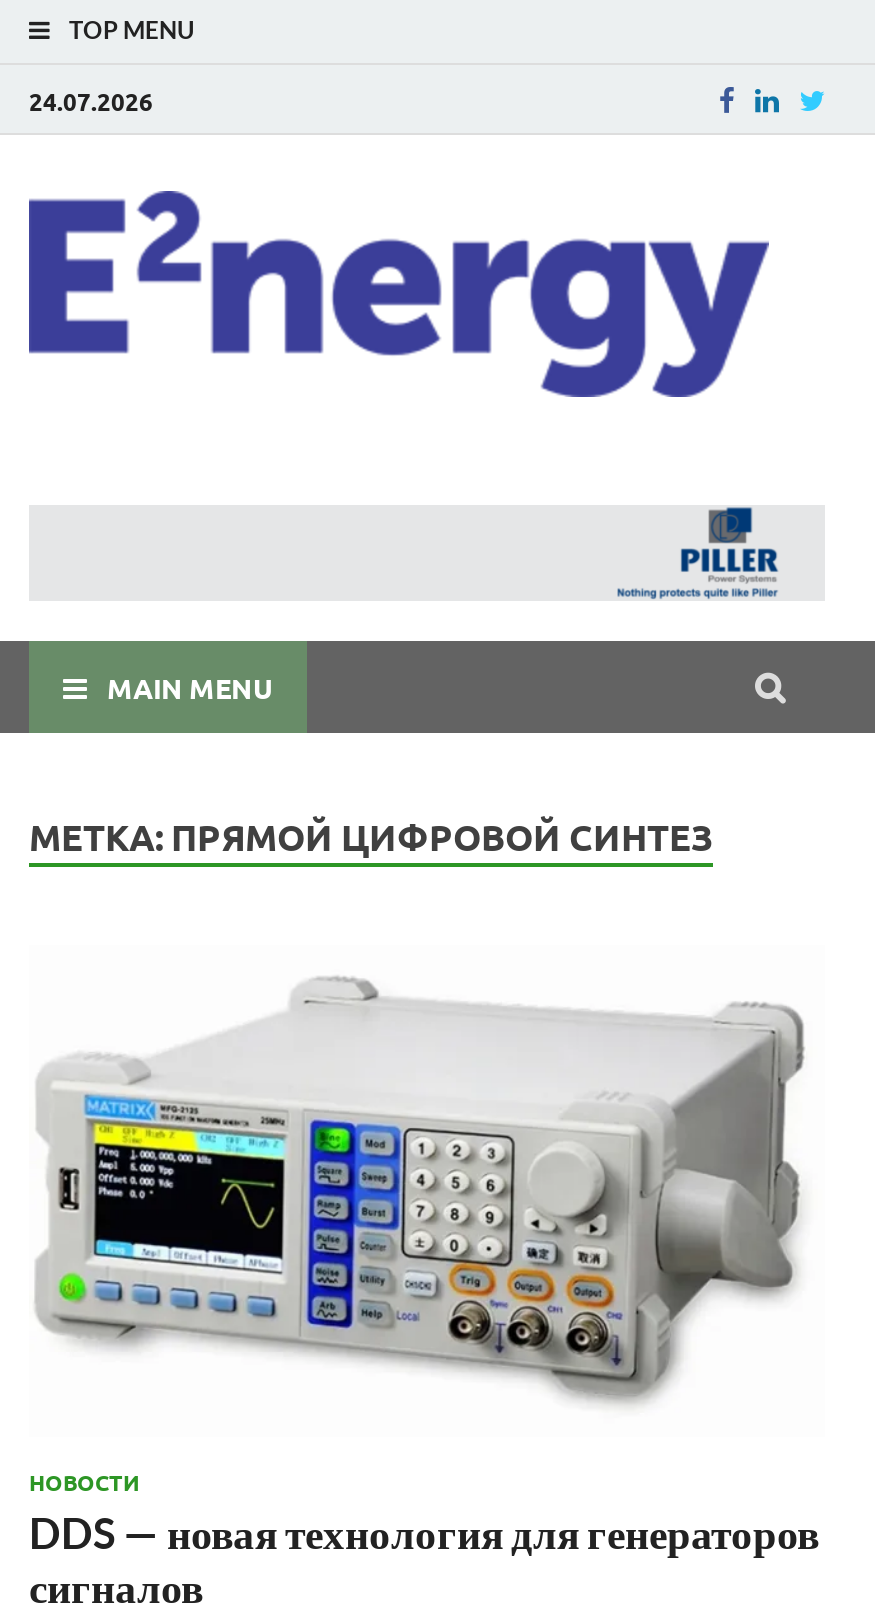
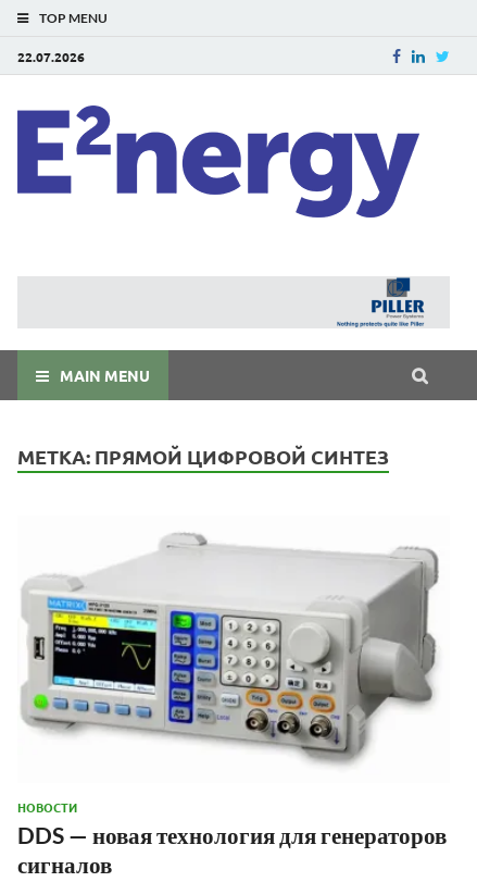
[29,84,153,116] 24.07.2026 -> [17,47,85,65] 22.07.2026

